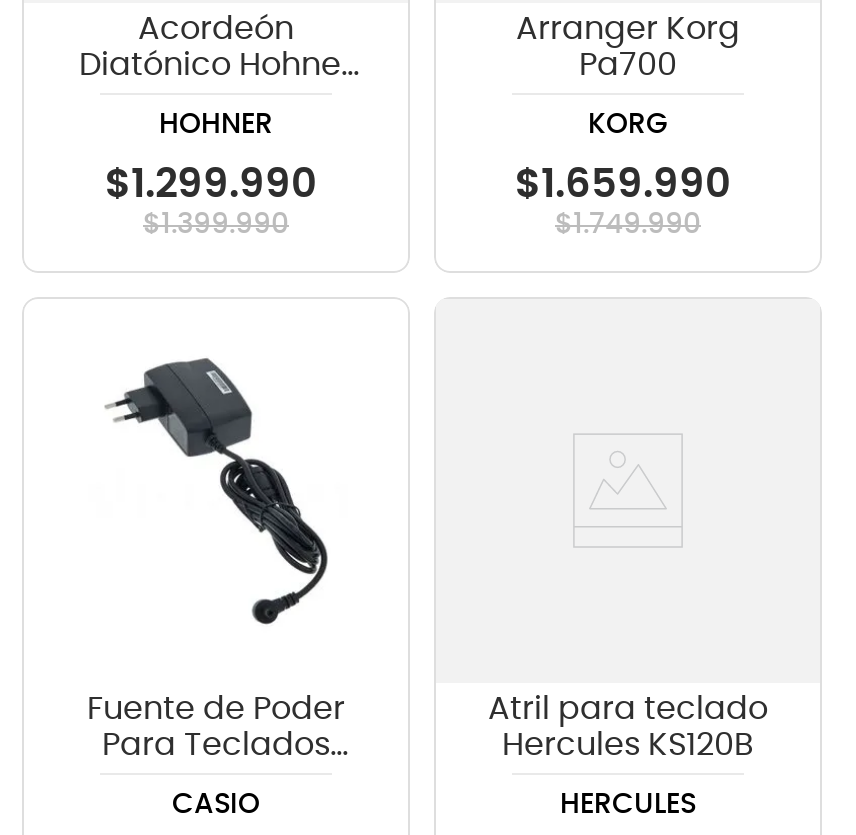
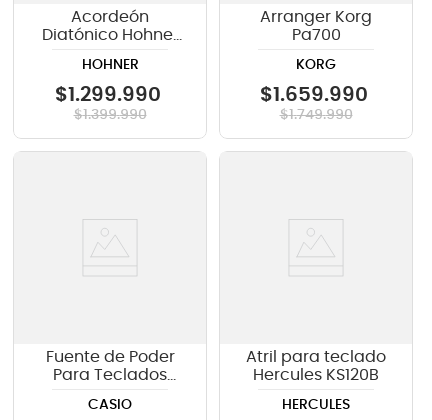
[106,357,330,625] [image] -> none

